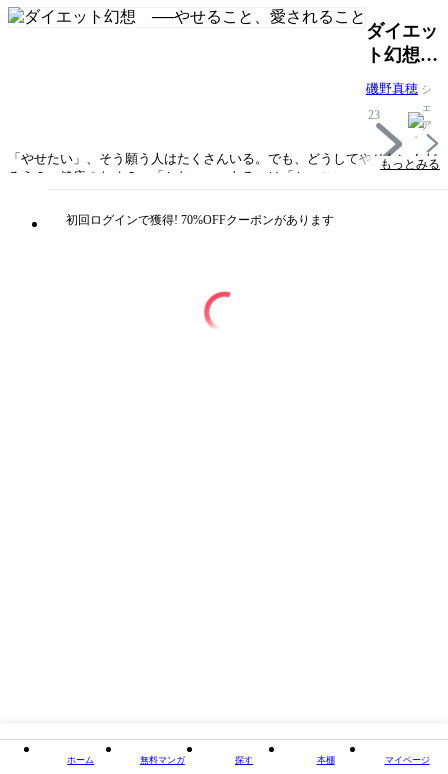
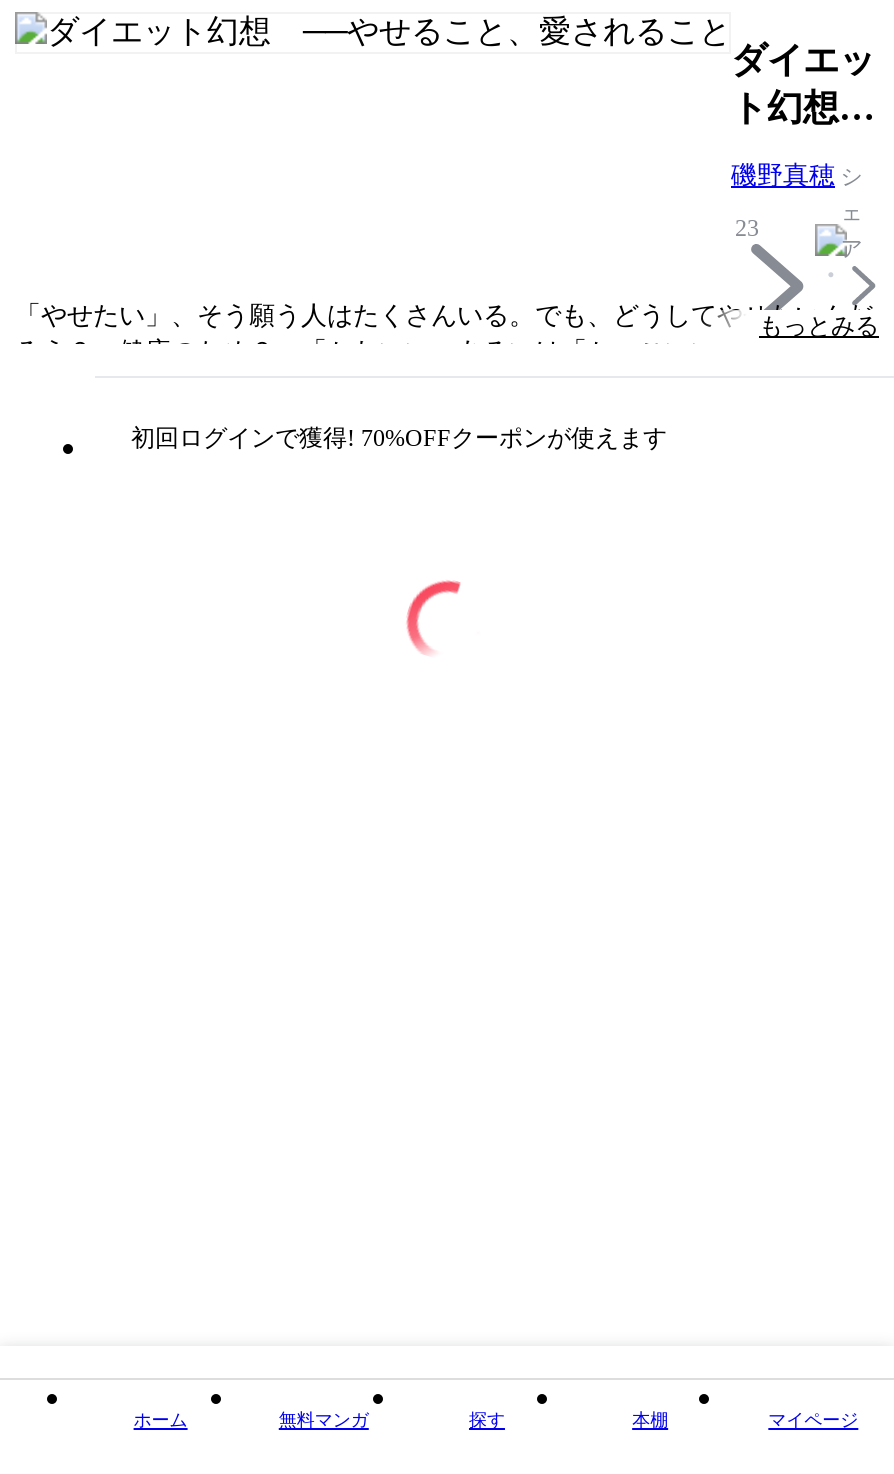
[66,213,334,227] 初回ログインで獲得! 70%OFFクーポンがあります -> [131,424,667,452] 初回ログインで獲得! 70%OFFクーポンが使えます

